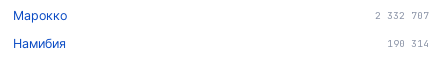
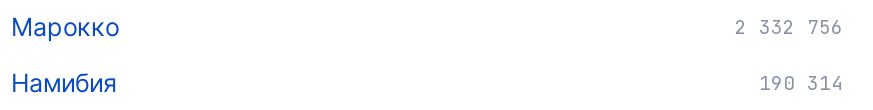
[375,9,429,22] 2 332 707 -> [735,14,843,40] 2 332 756

